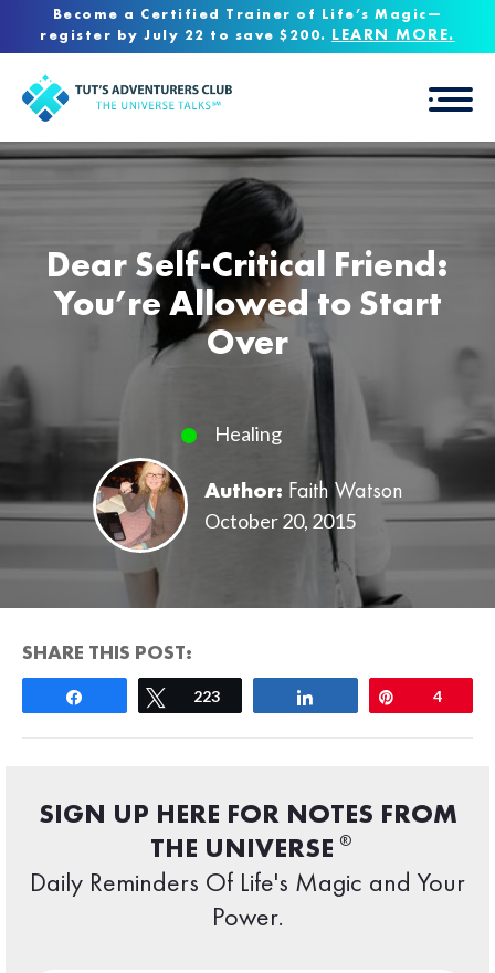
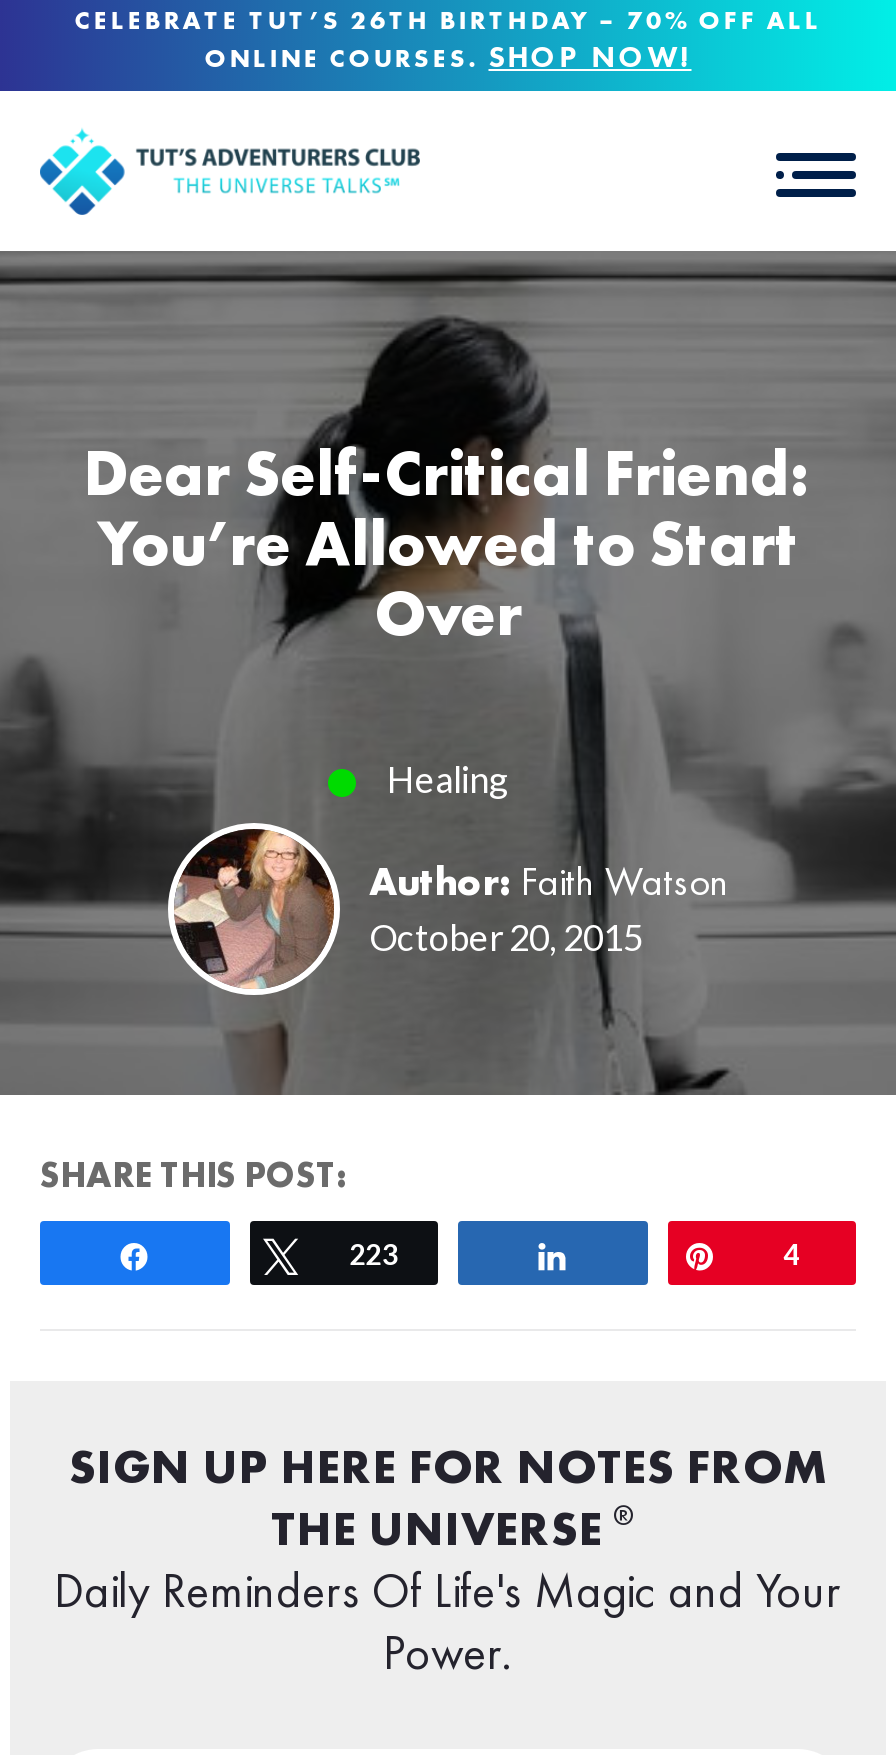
[40,8,455,44] Become a Certified Trainer of Life’s Magic— | register by July 22 to save $200. LEARN MORE. -> [74,9,822,75] CELEBRATE TUT’S 26TH BIRTHDAY – 70% OFF ALL | ONLINE COURSES. SHOP NOW!

